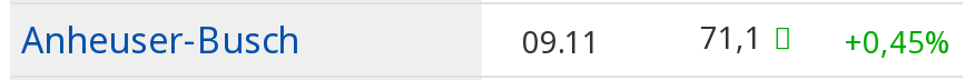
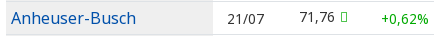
[522,20,600,62] 09.11 -> [227,9,264,28] 21/07
[700,16,762,58] 71,1 -> [299,7,335,26] 71,76
[845,20,952,62] +0,45% -> [381,9,429,28] +0,62%

